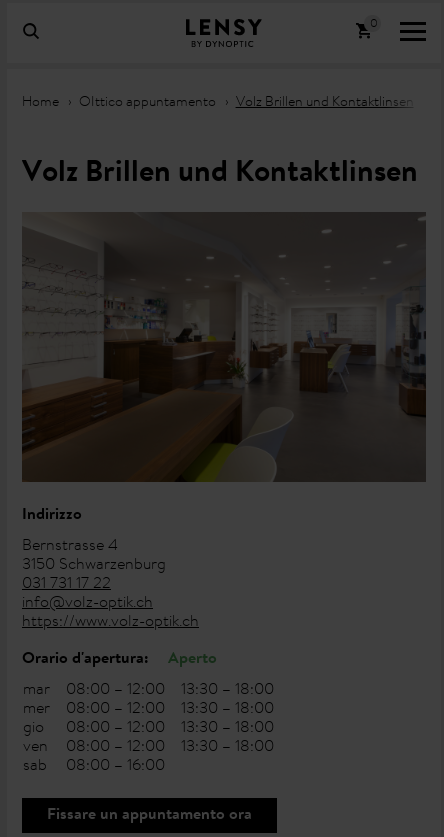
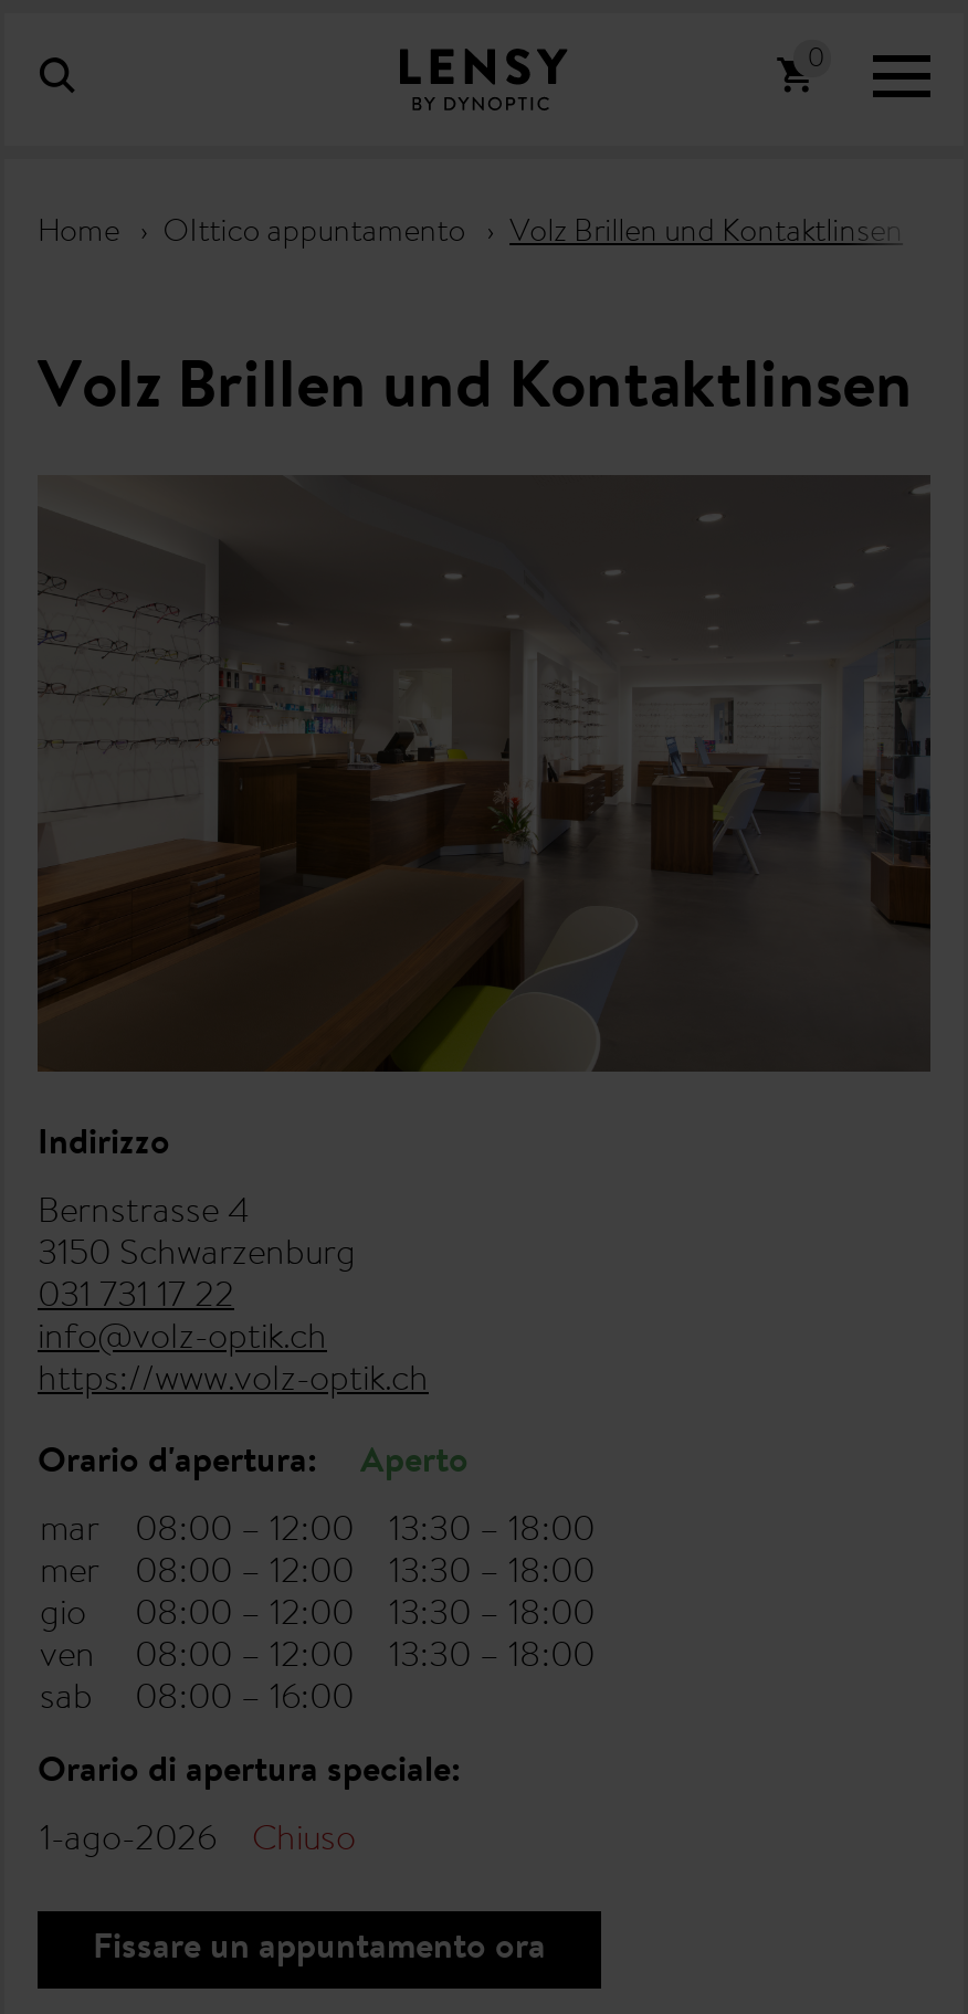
none -> [38,1754,462,1860] Orario di apertura speciale: | 1-ago-2026 | Chiuso

